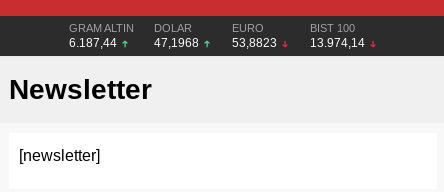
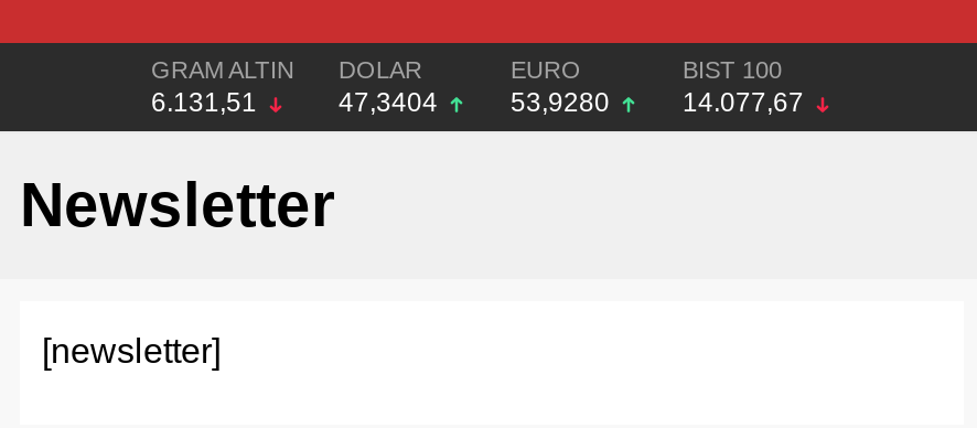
[68,36,119,50] 6.187,44 -> [151,87,264,118] 6.131,51
[153,36,201,50] 47,1968 -> [339,87,444,118] 47,3404
[231,36,279,50] 53,8823 -> [511,87,616,118] 53,9280
[309,36,367,50] 13.974,14 -> [683,87,810,118] 14.077,67

